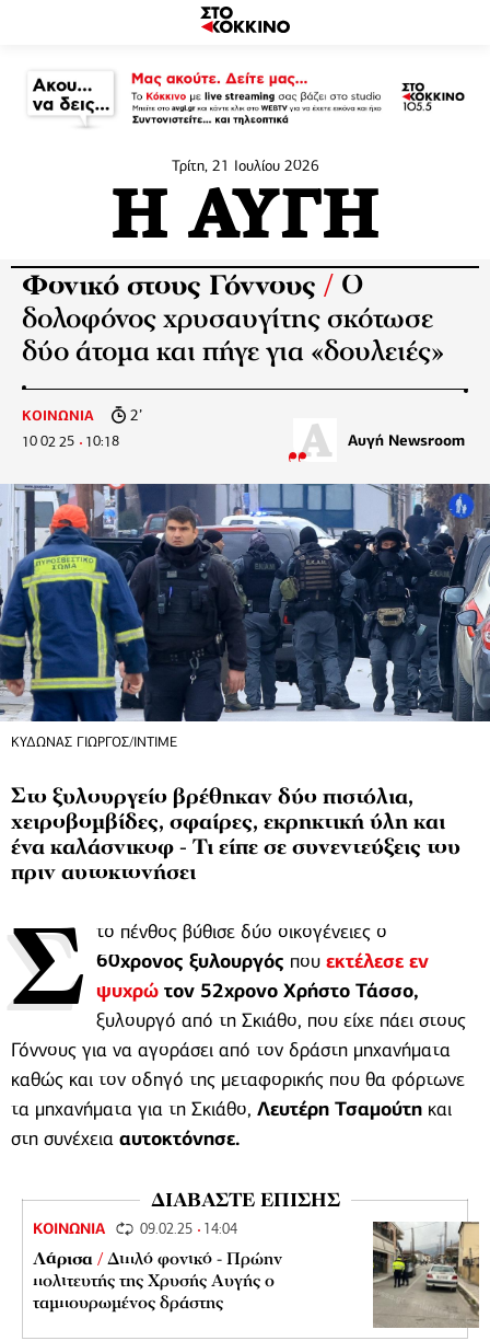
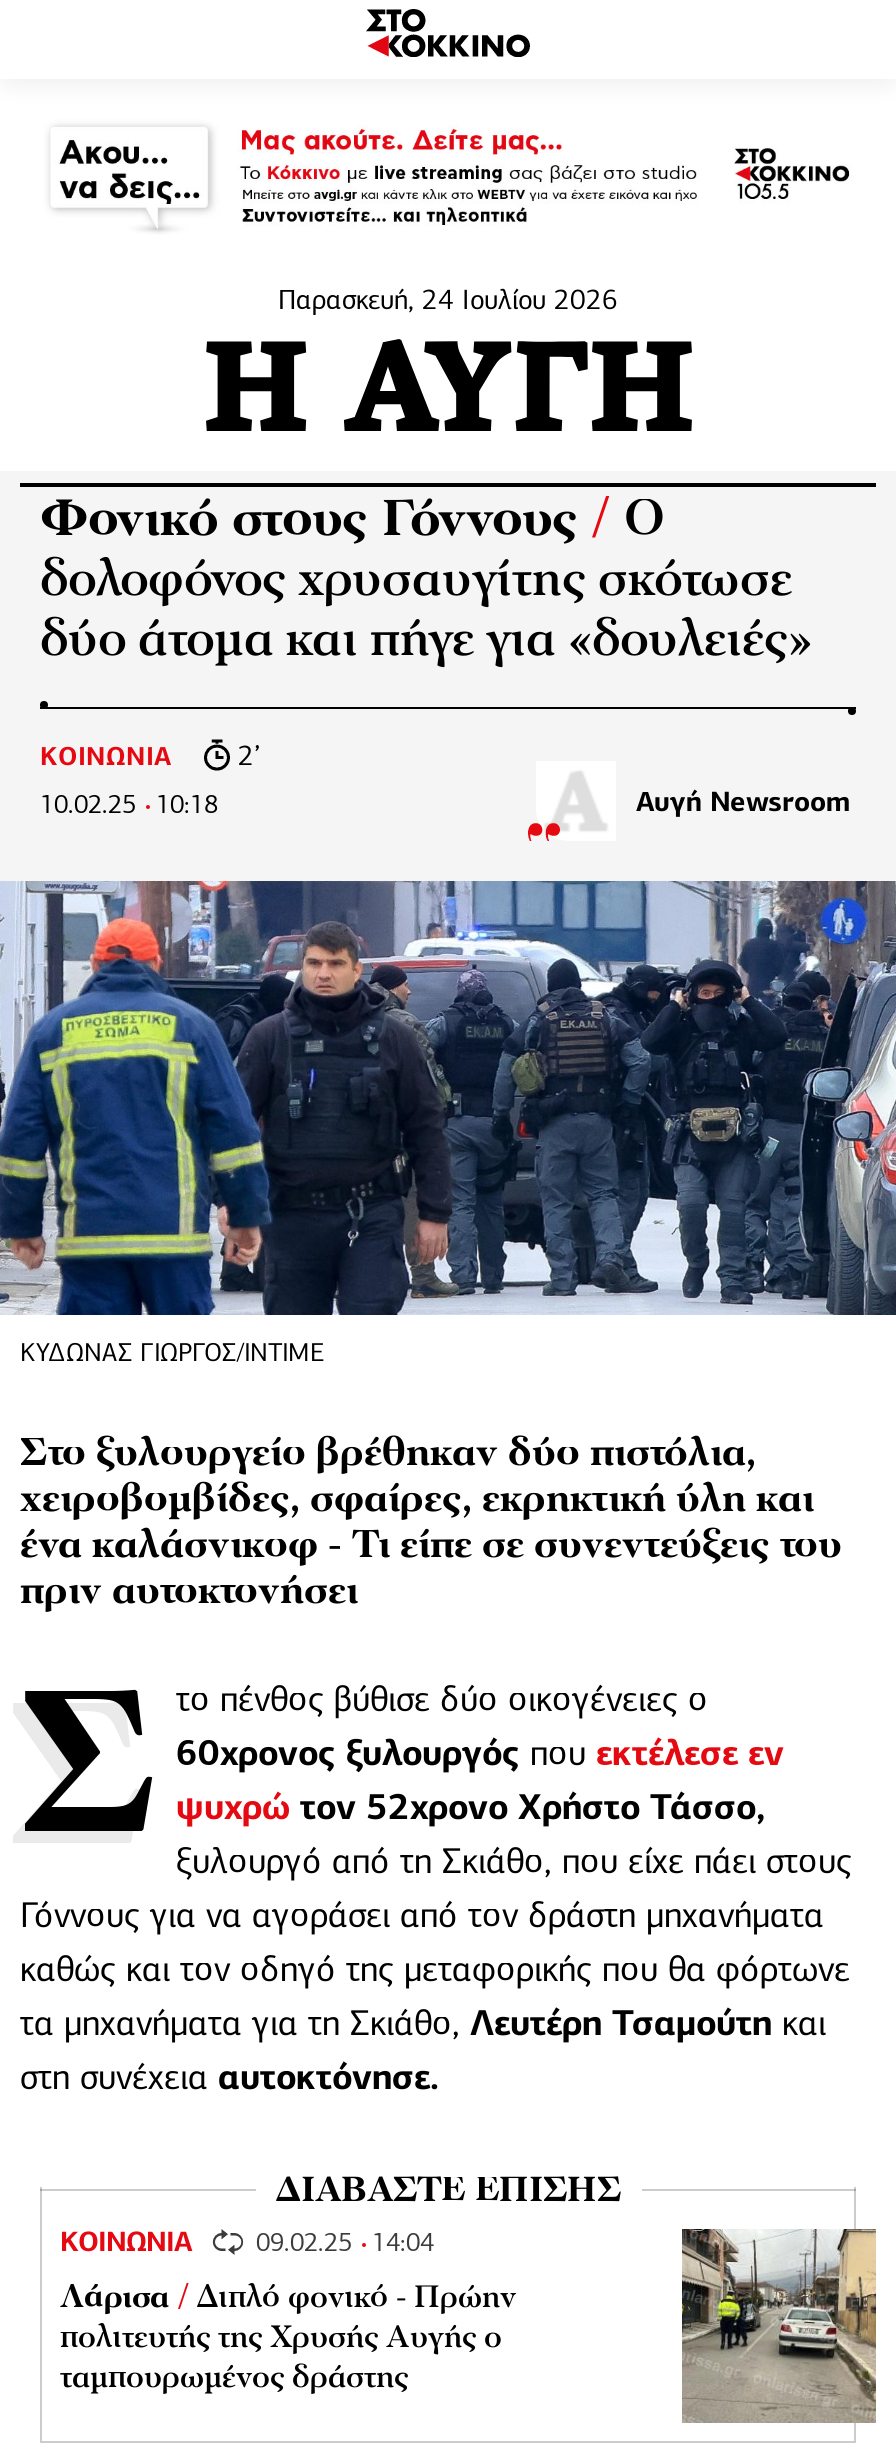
[171,156,319,176] Τρίτη, 21 Ιουλίου 2026 -> [278,282,618,318] Παρασκευή, 24 Ιουλίου 2026

